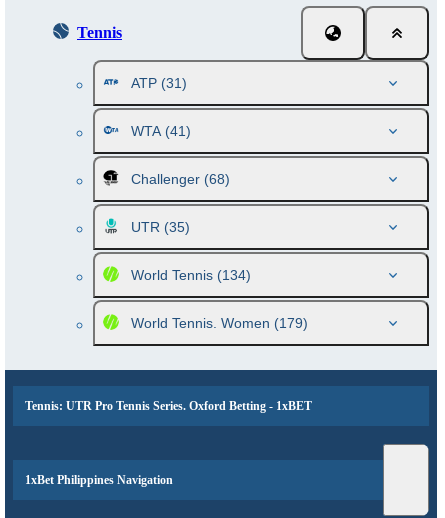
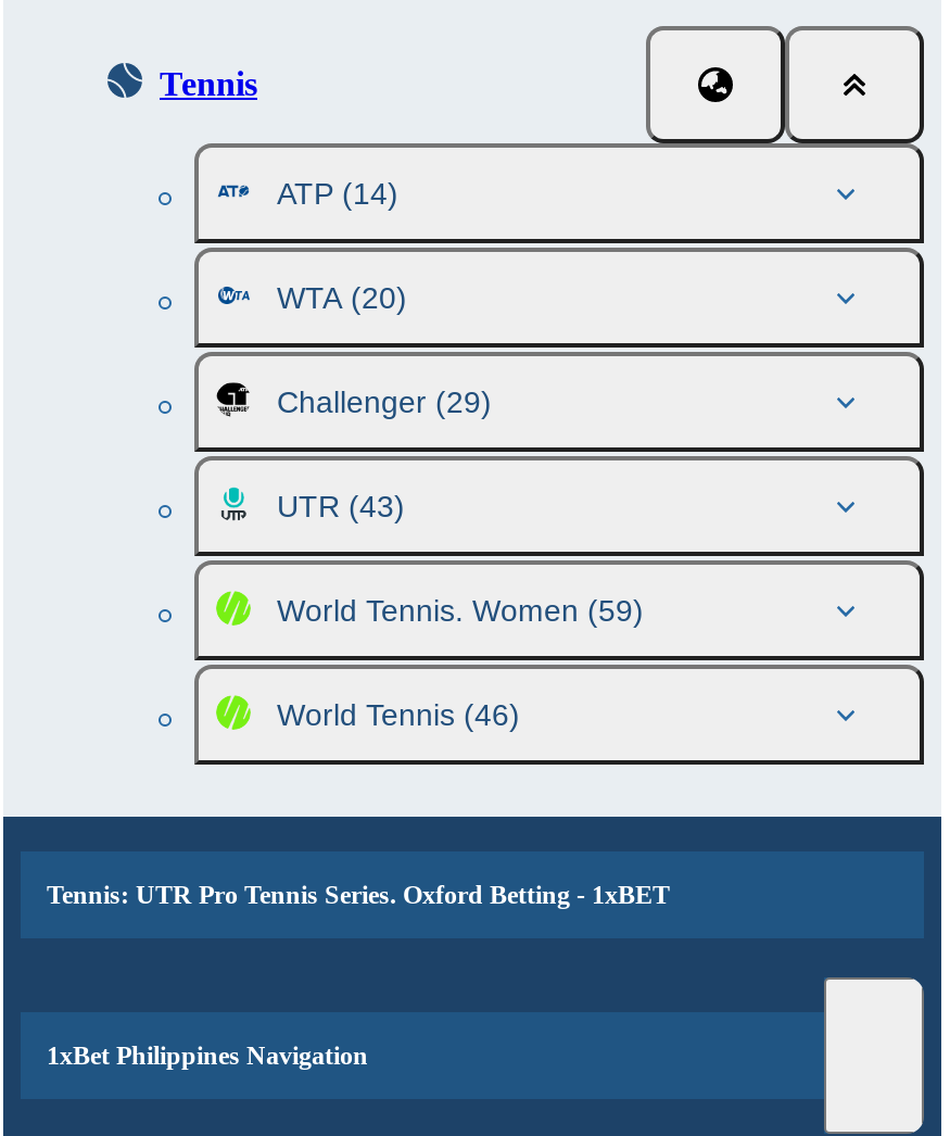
[131,75,187,91] ATP (31) -> [277,176,398,211] ATP (14)
[131,123,191,139] WTA (41) -> [277,280,407,315] WTA (20)
[131,171,230,187] Challenger (68) -> [277,384,492,419] Challenger (29)
[131,219,190,235] UTR (35) -> [277,489,405,523] UTR (43)
[131,267,251,283] World Tennis (134) -> [277,593,644,628] World Tennis. Women (59)
[131,315,308,331] World Tennis. Women (179) -> [277,697,520,732] World Tennis (46)

